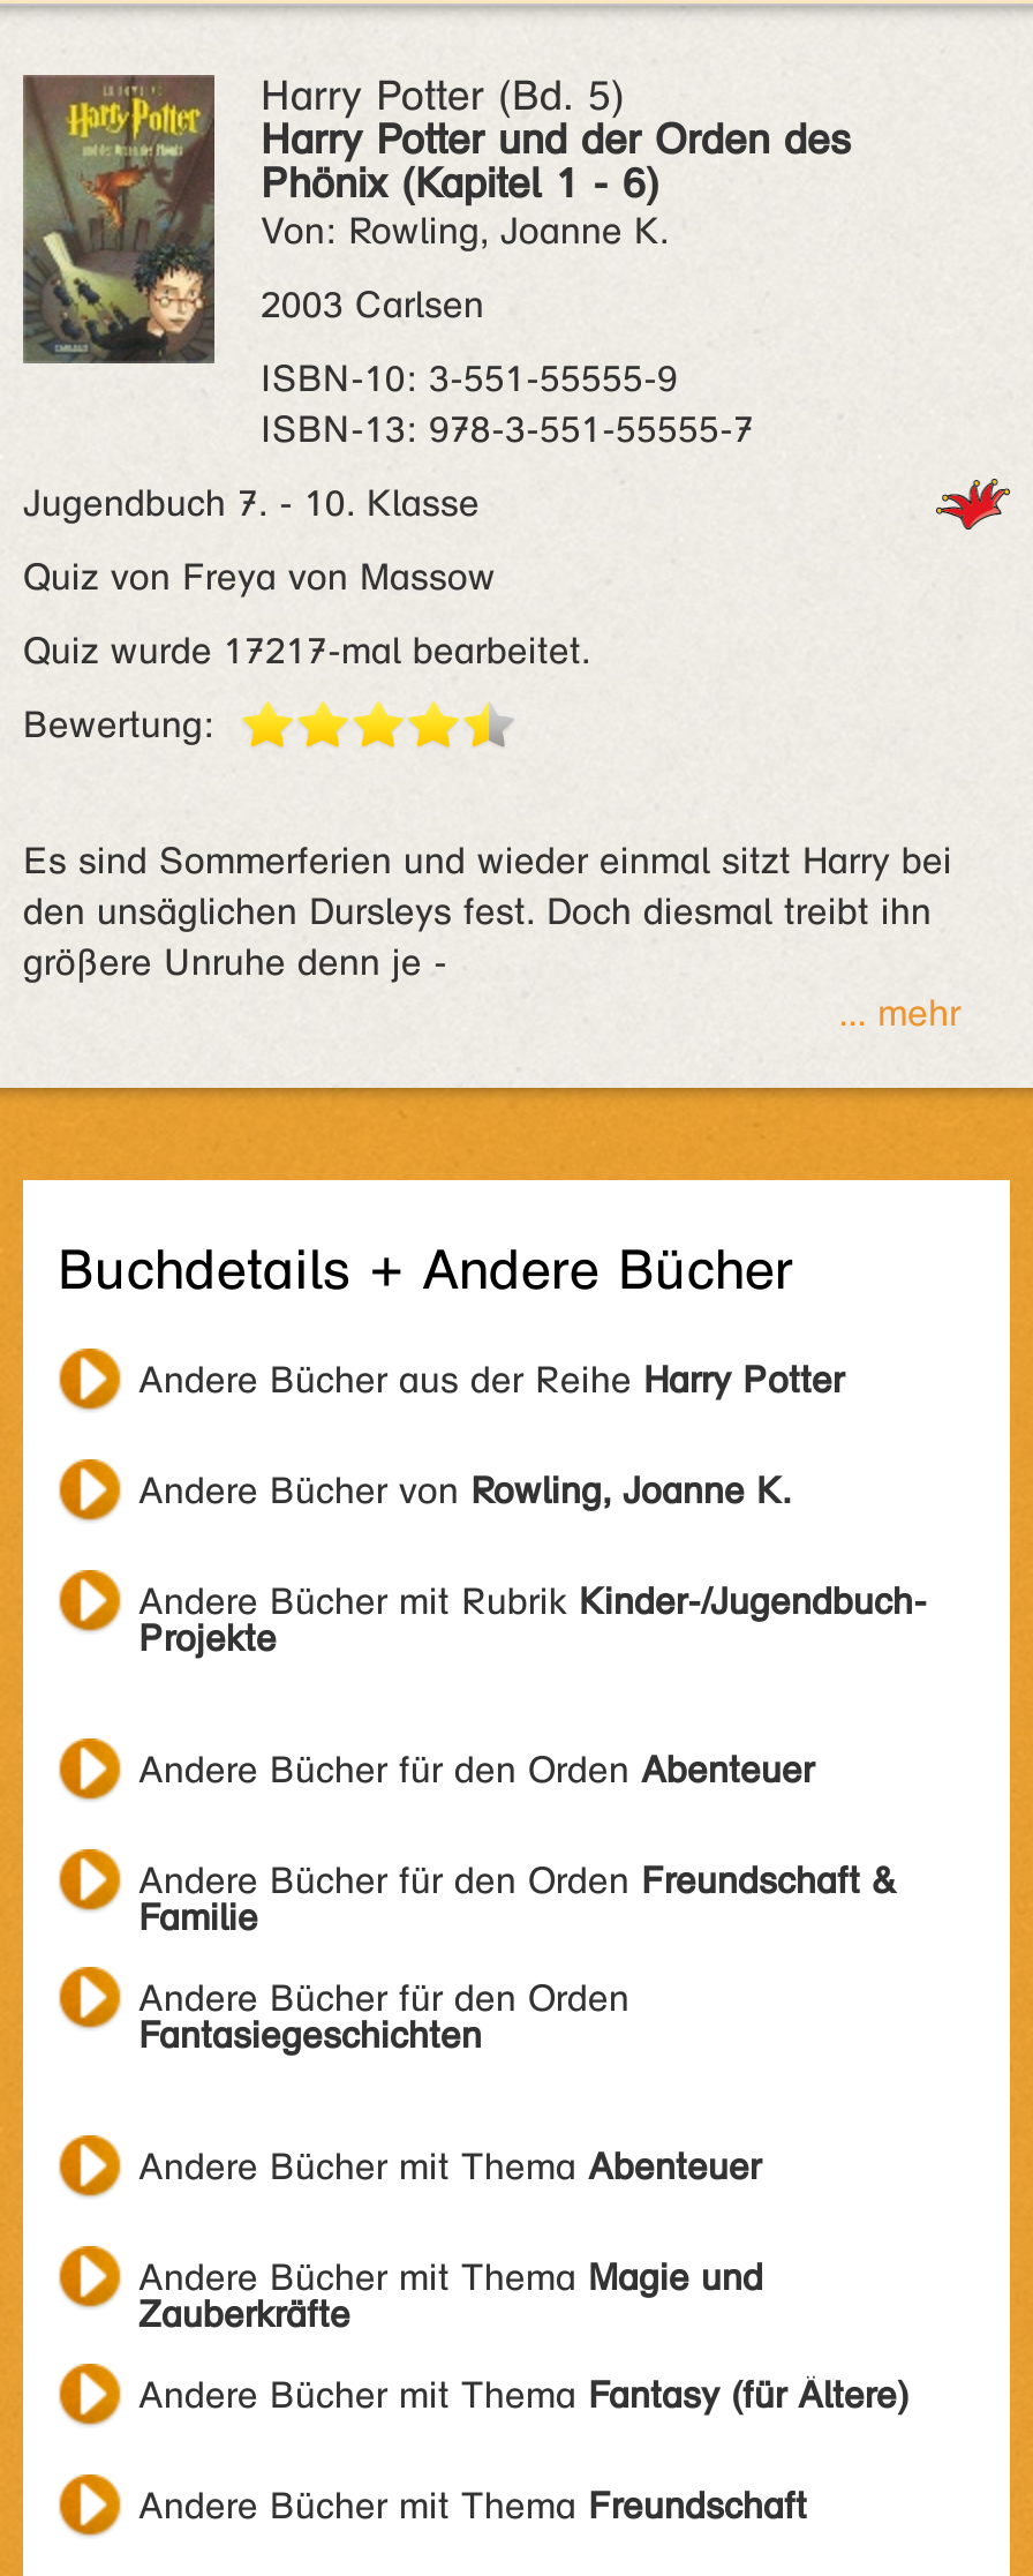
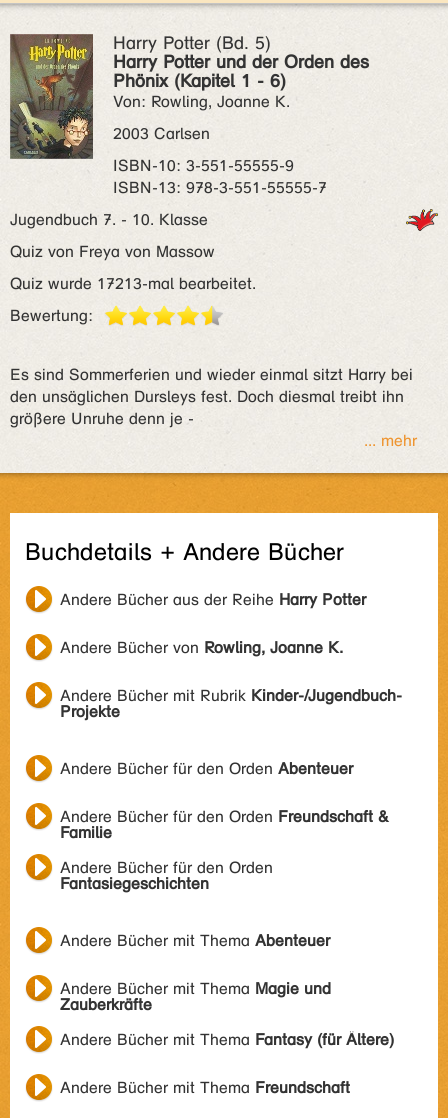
[23,629,590,673] Quiz wurde 17217-mal bearbeitet. -> [10,274,256,293] Quiz wurde 17213-mal bearbeitet.

